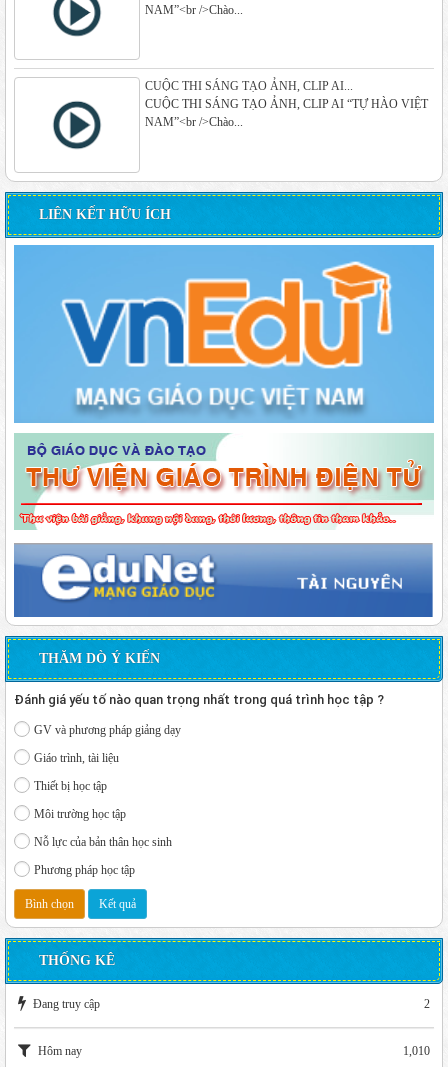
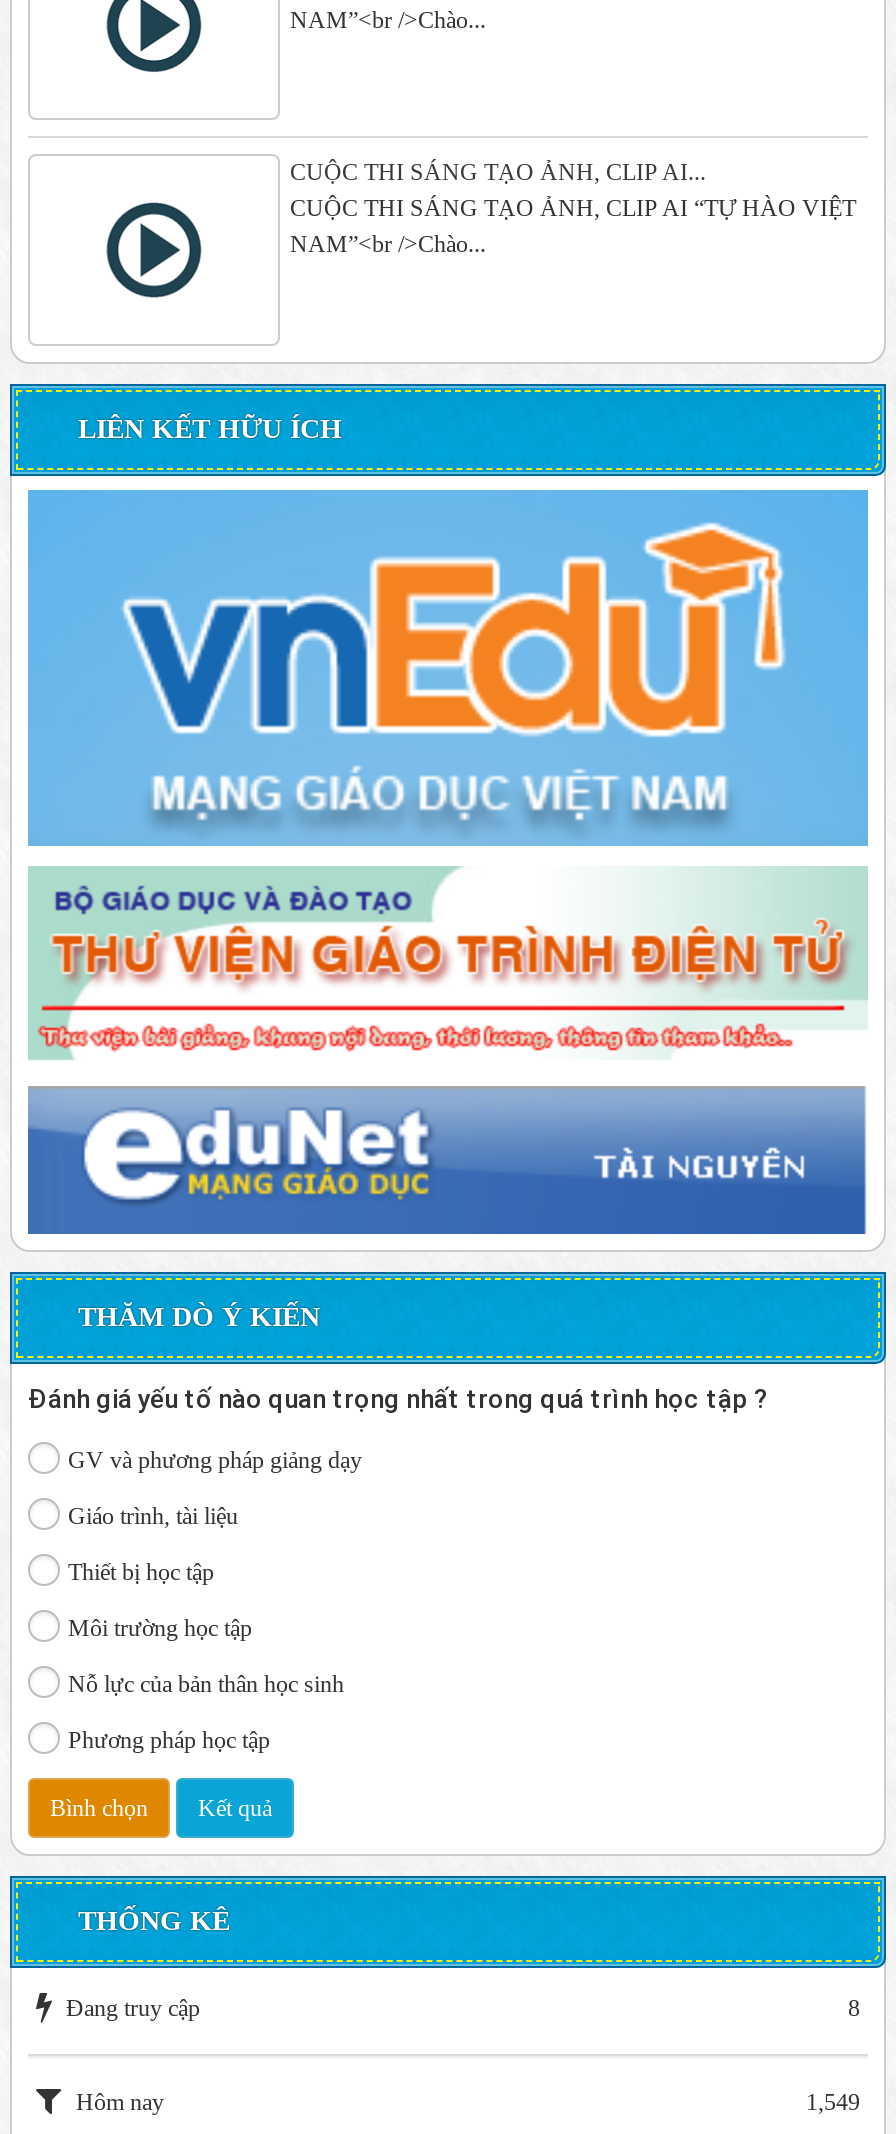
[424,997,430,1011] 2 -> [848,1993,860,2021] 8
[403,1044,430,1058] 1,010 -> [806,2087,860,2115] 1,549

